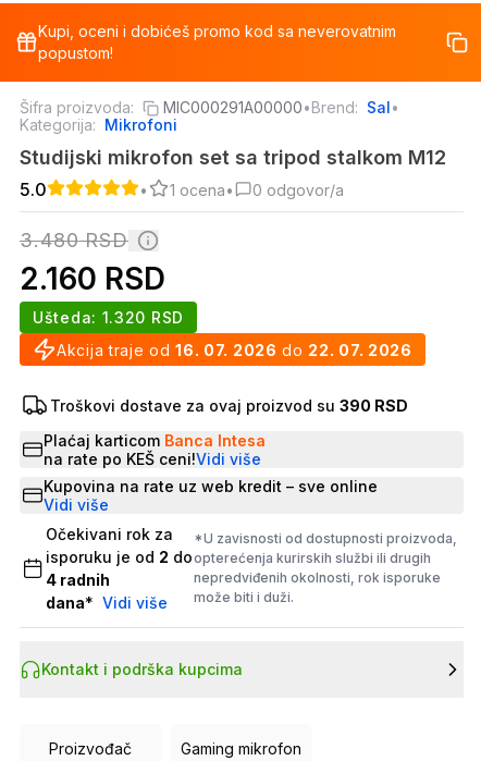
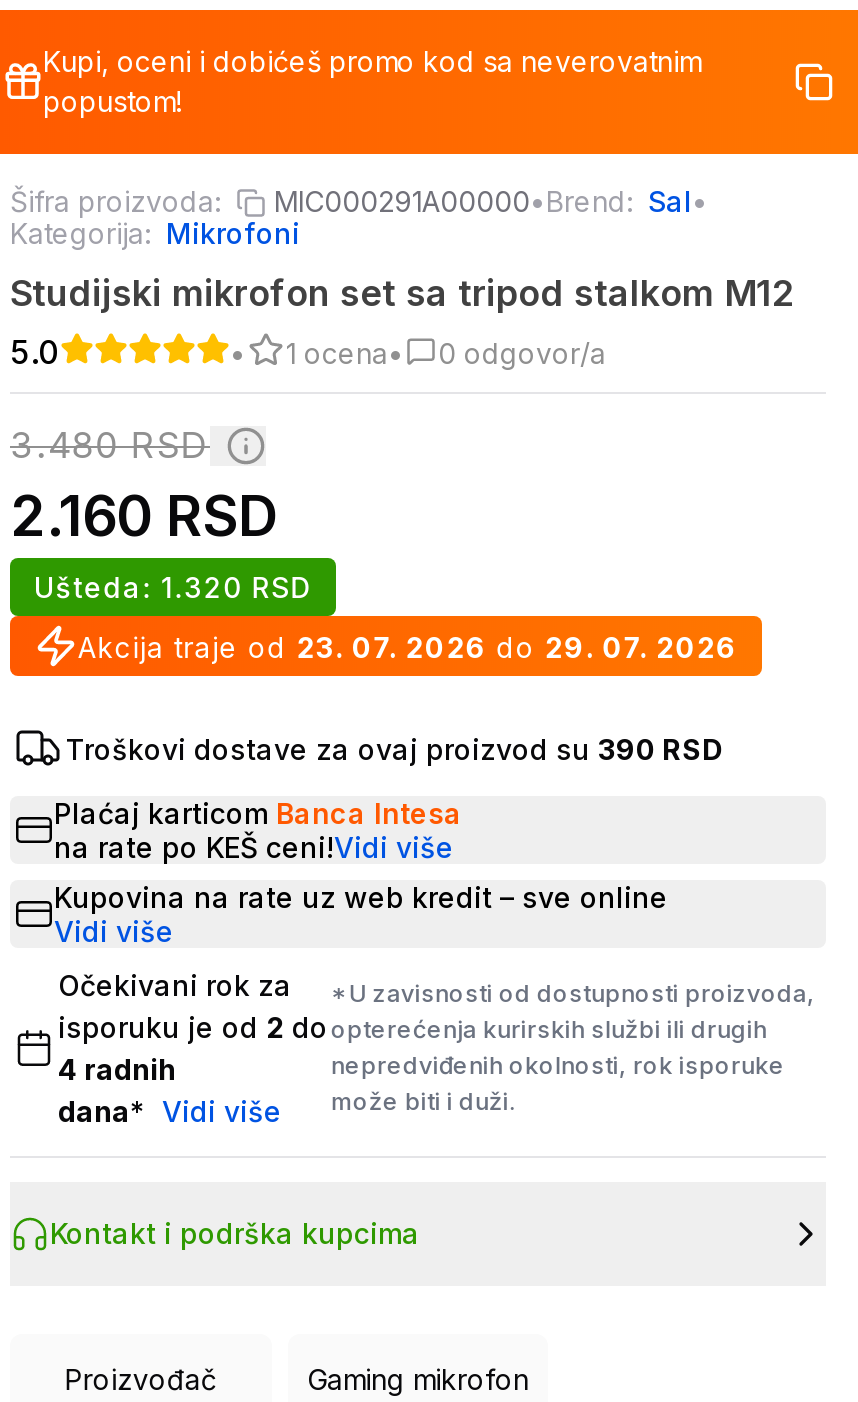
[57,340,412,359] Akcija traje od 16. 07. 2026 do 22. 07. 2026 -> [78,629,738,663] Akcija traje od 23. 07. 2026 do 29. 07. 2026

